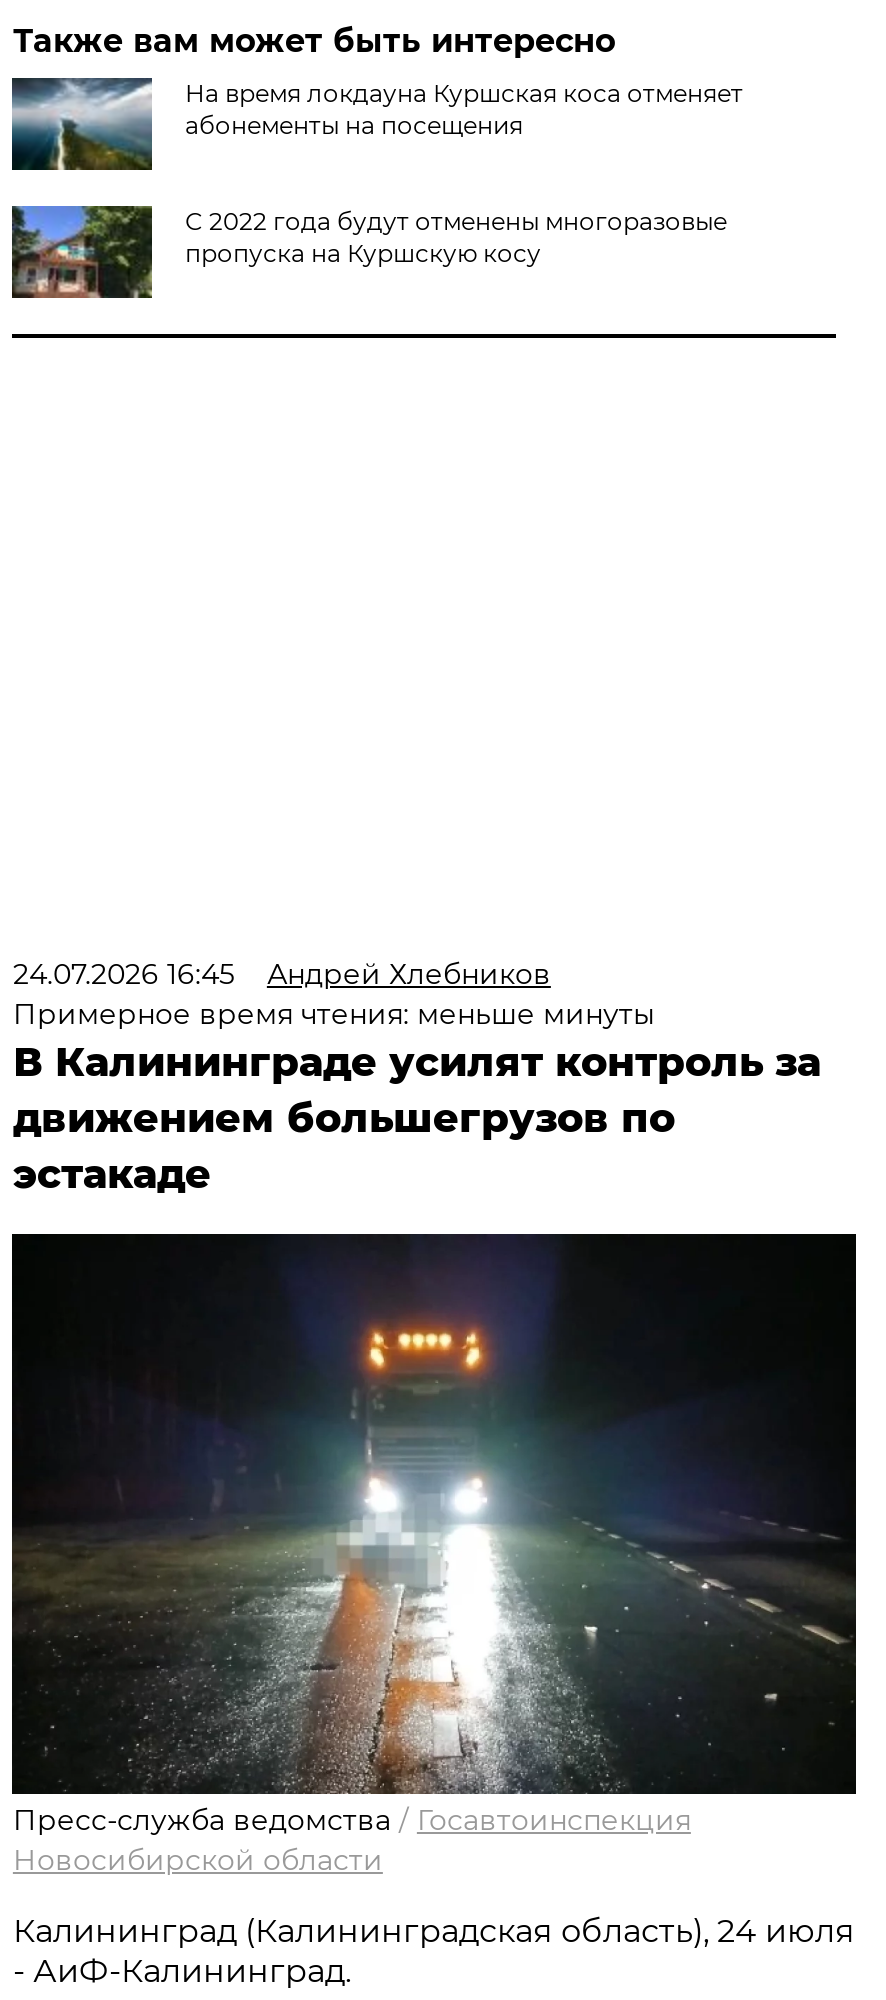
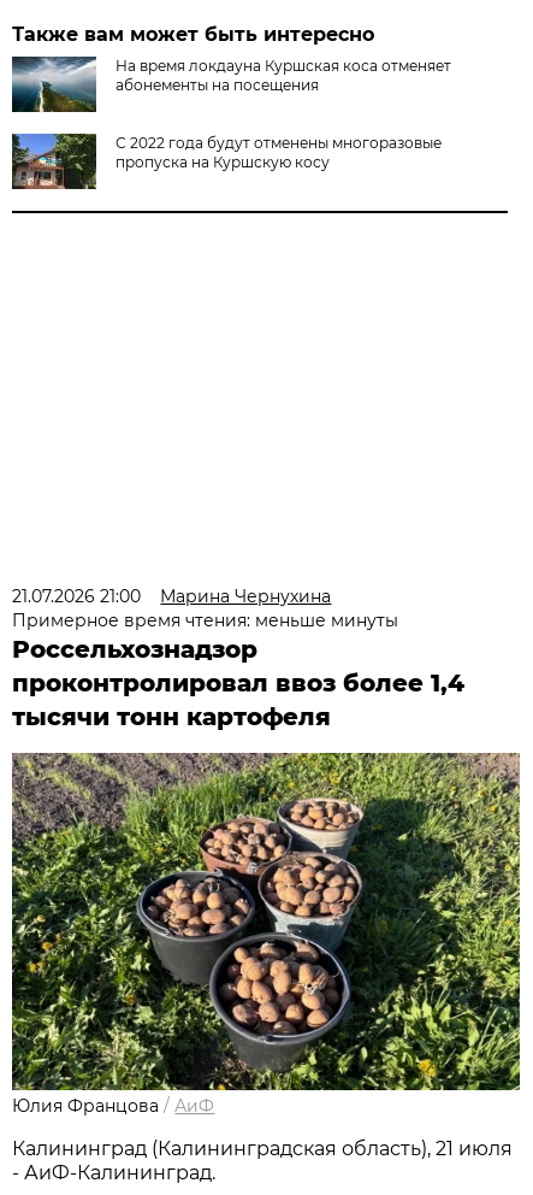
[13,956,551,992] 24.07.2026 16:45 | Андрей Хлебников -> [13,585,331,607] 21.07.2026 21:00 | Марина Чернухина
[13,1038,821,1198] В Калининграде усилят контроль за | движением большегрузов по | эстакаде -> [13,635,465,731] Россельхознадзор | проконтролировал ввоз более 1,4 | тысячи тонн картофеля
[10,1232,858,1878] [image] | Пресс-служба ведомства / Госавтоинспекция | Новосибирской области -> [11,752,521,1117] [image] | Юлия Францова / АиФ
[13,1912,855,1950] Калининград (Калининградская область), 24 июля -> [13,1137,513,1160] Калининград (Калининградская область), 21 июля

